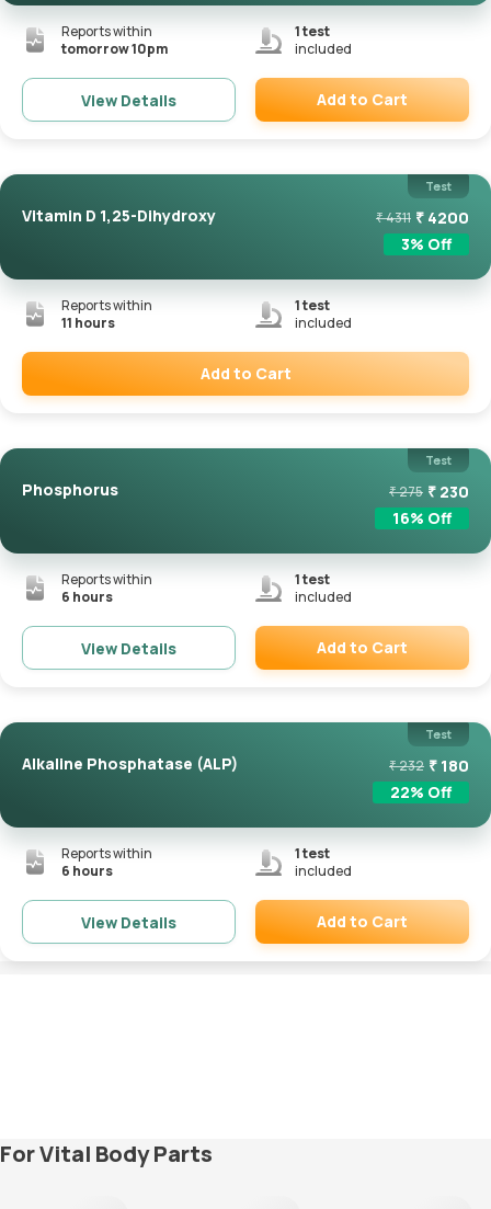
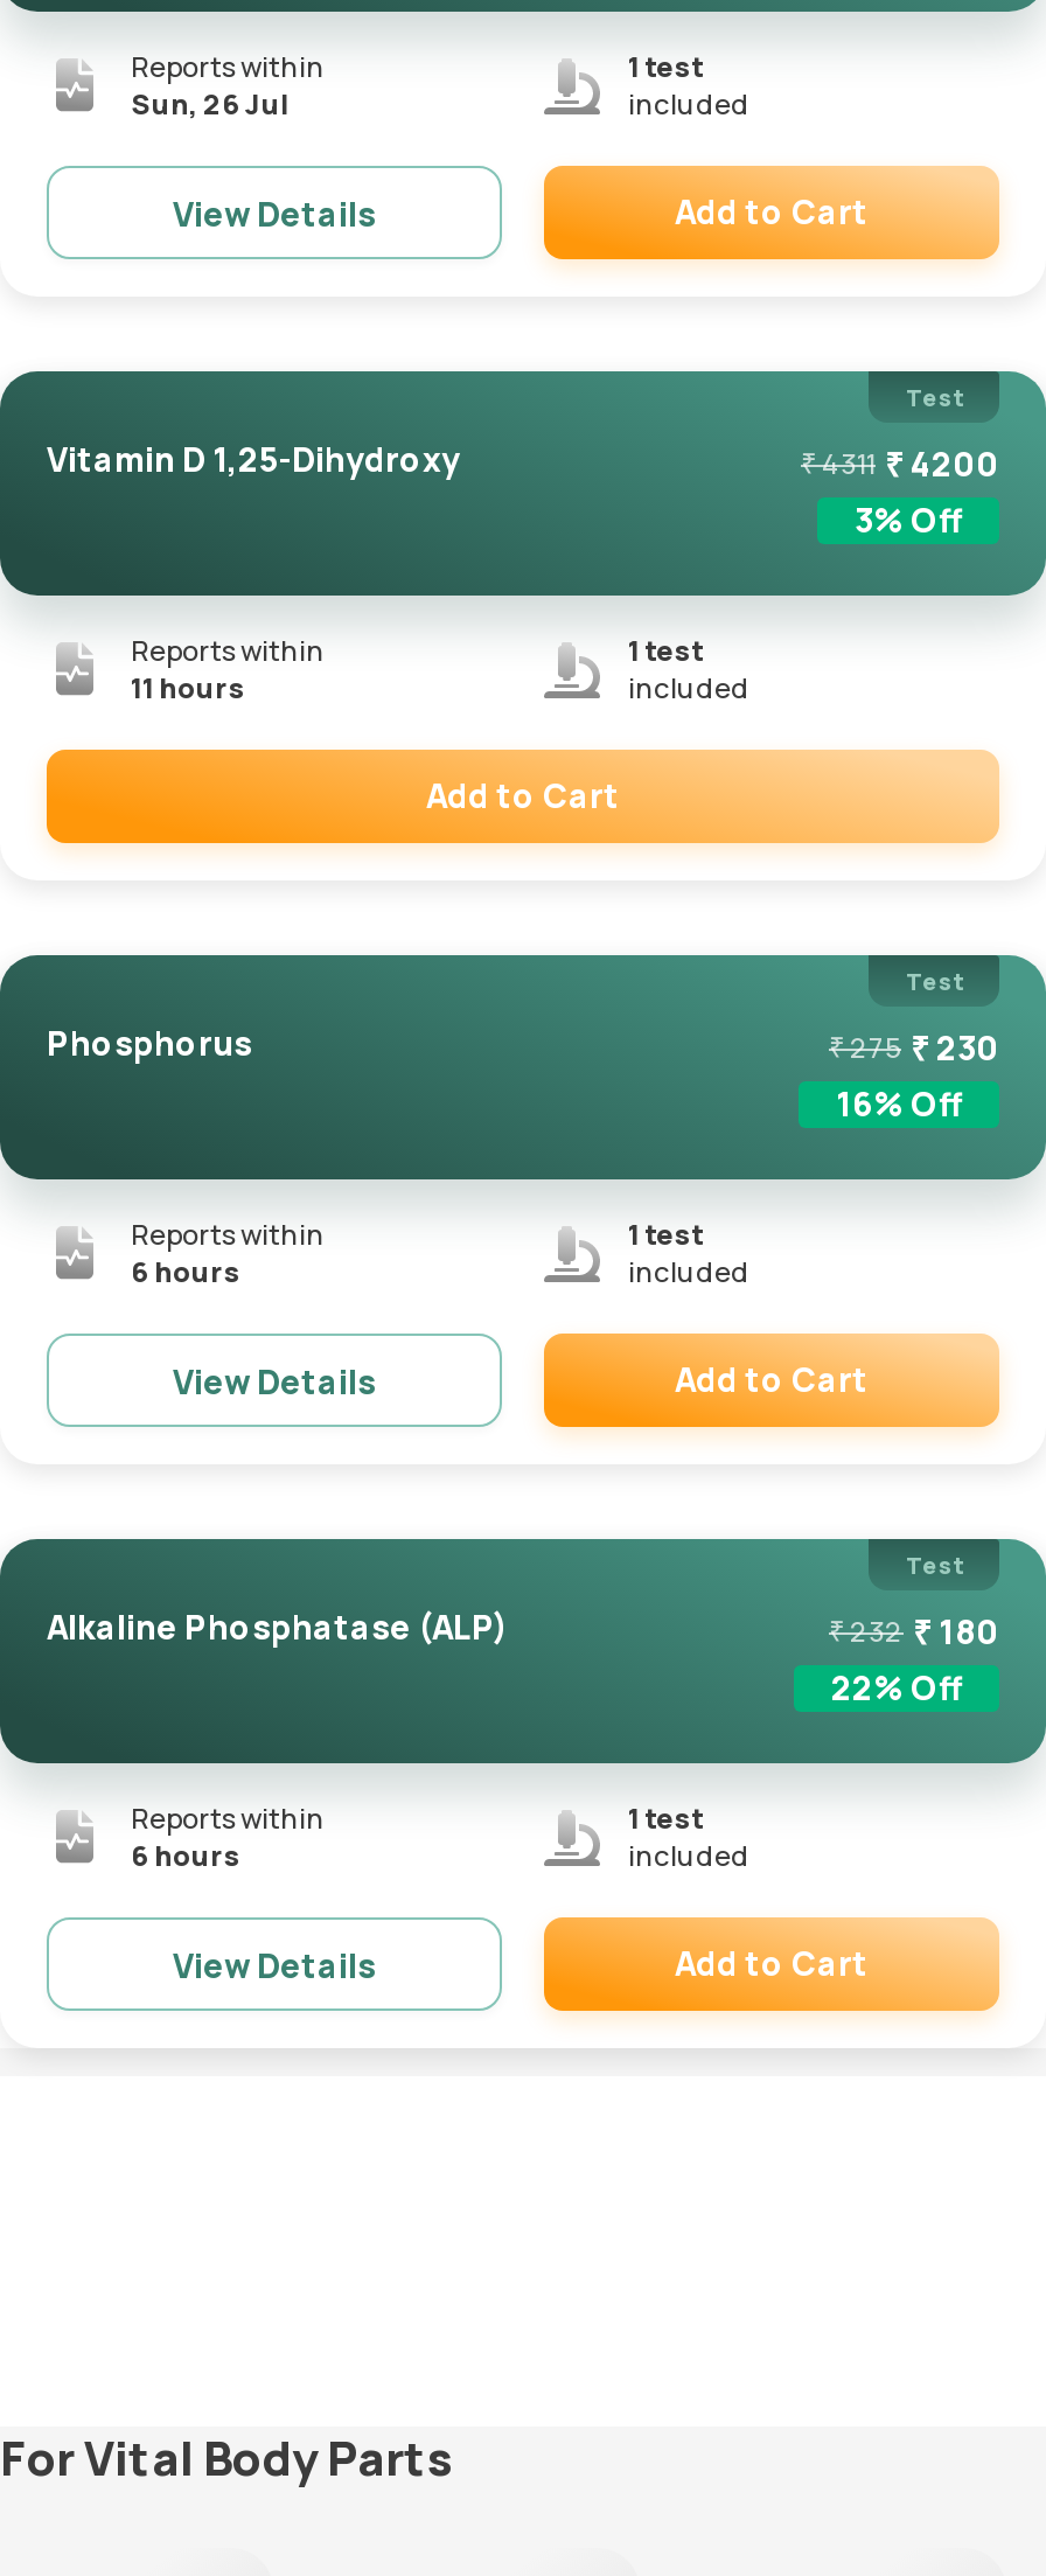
[61,39,168,58] tomorrow 10pm -> [131,84,290,124] Sun, 26 Jul

